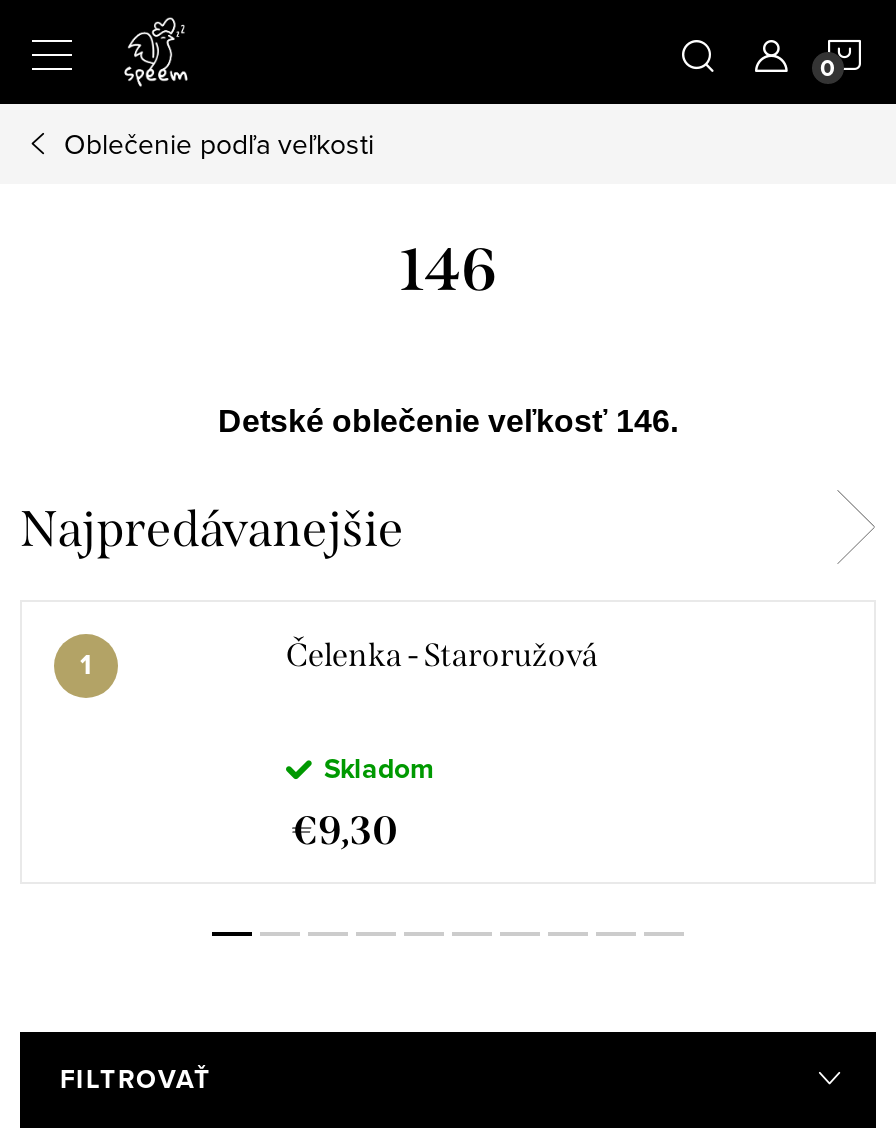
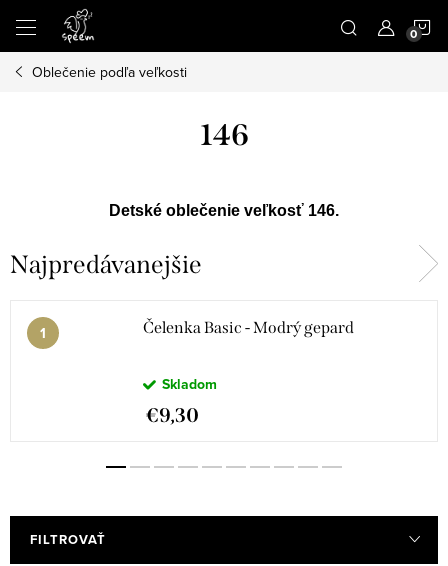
[286,636,598,674] Čelenka - Staroružová -> [143,318,354,337] Čelenka Basic - Modrý gepard

